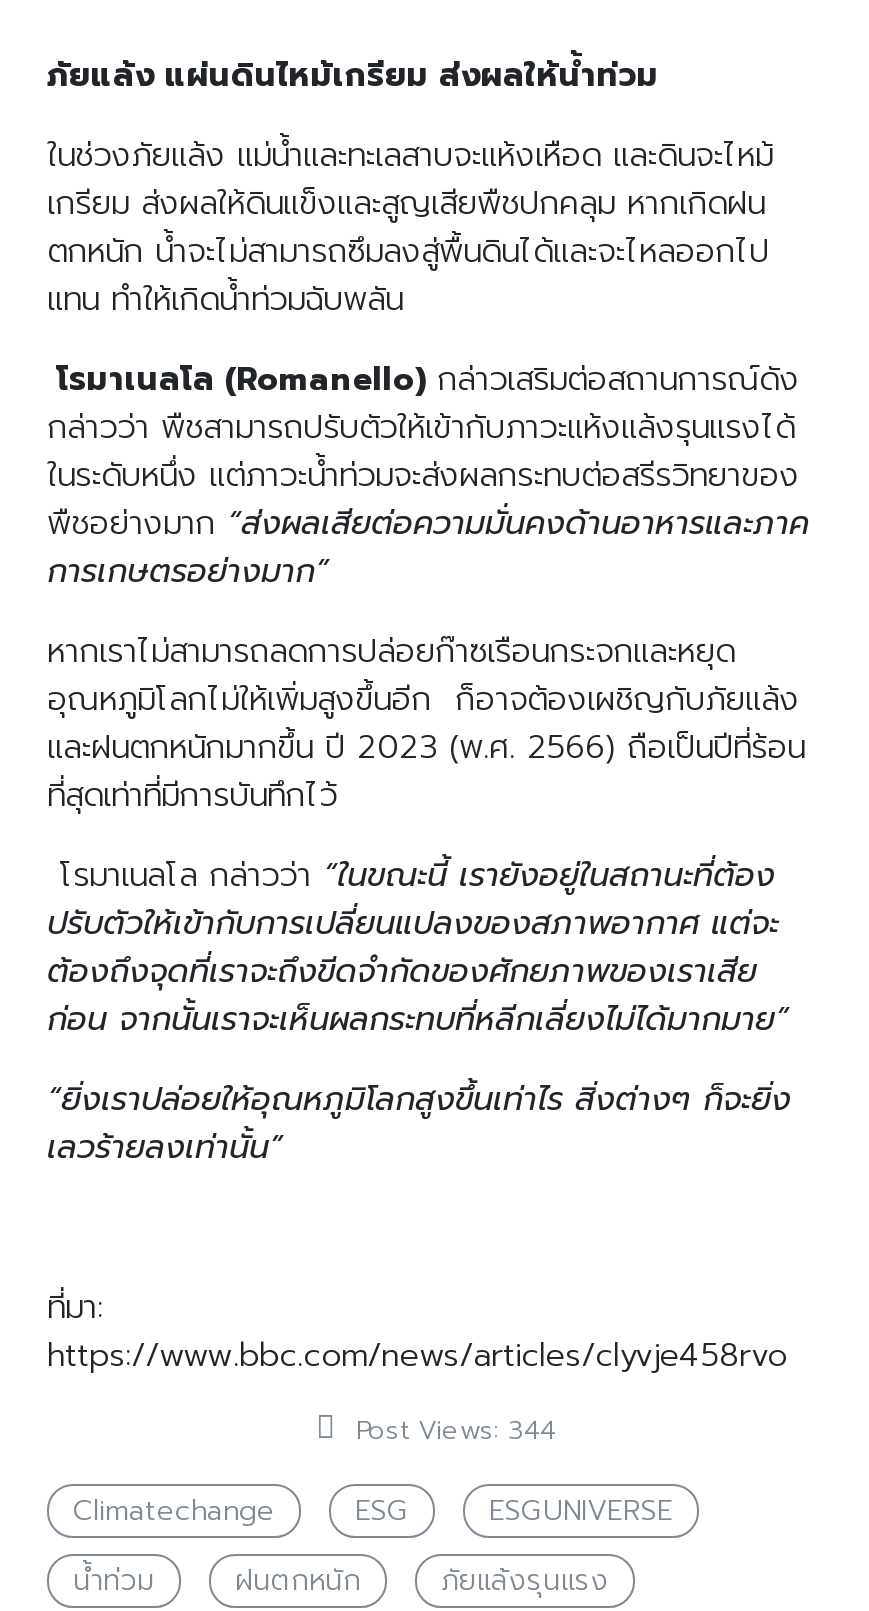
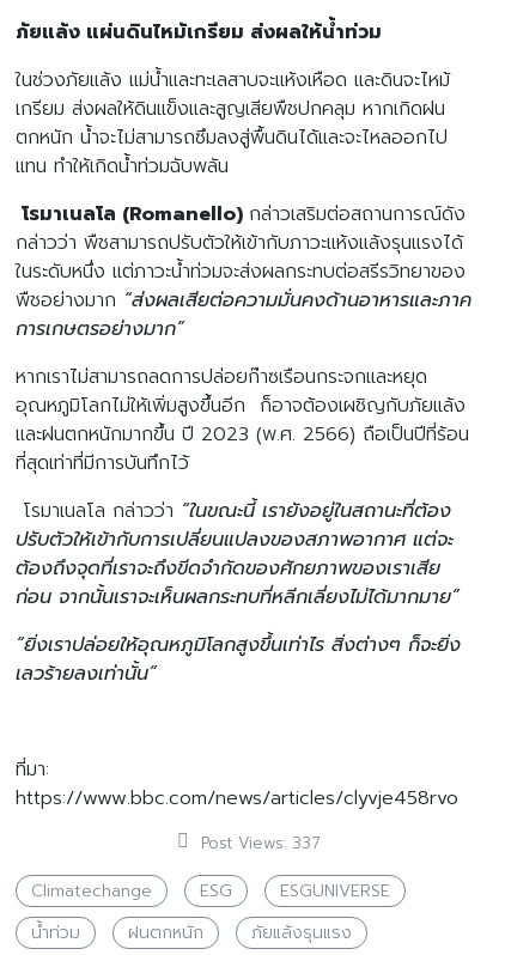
[356,1410,556,1450] Post Views: 344 -> [201,831,320,855] Post Views: 337

